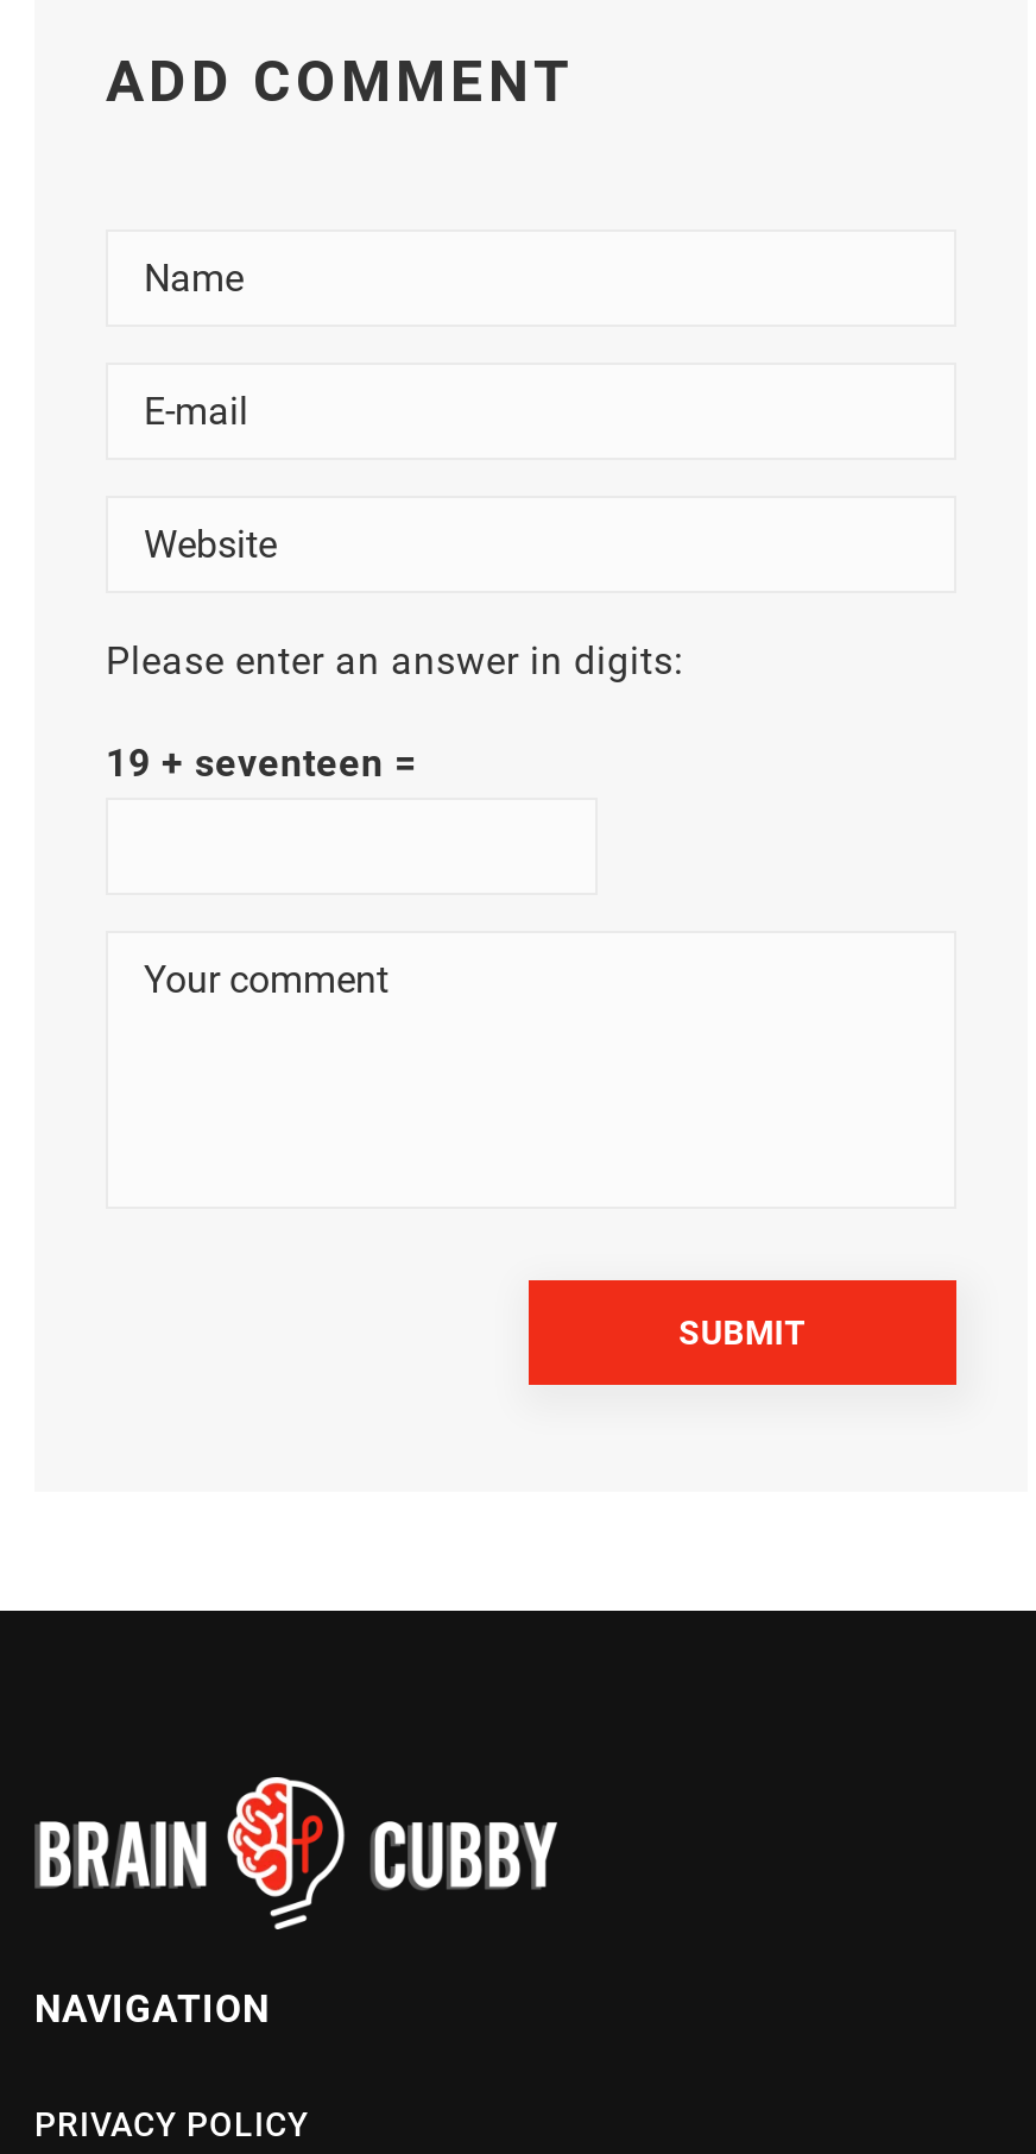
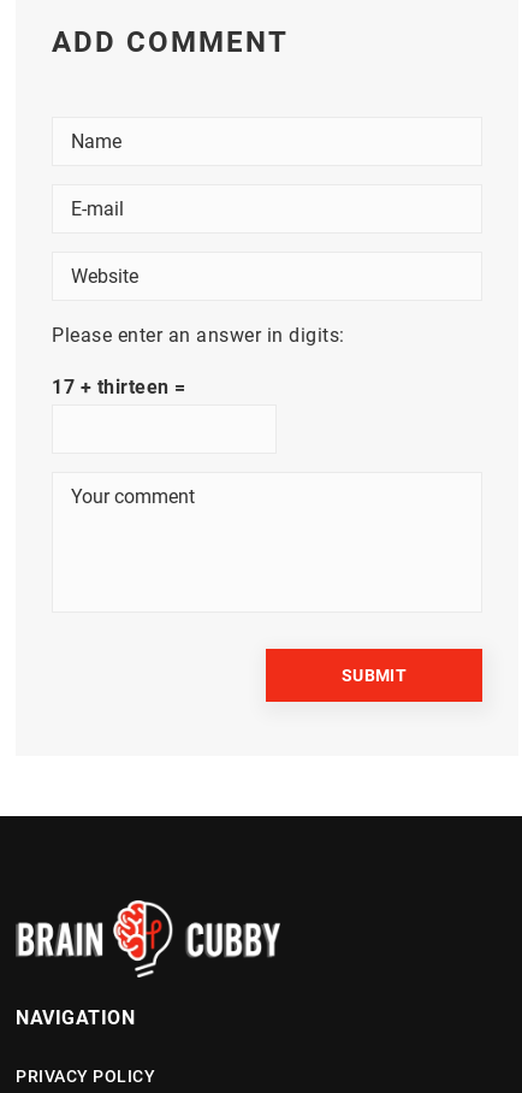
[106,741,417,786] 19 + seventeen = -> [52,375,186,398] 17 + thirteen =

